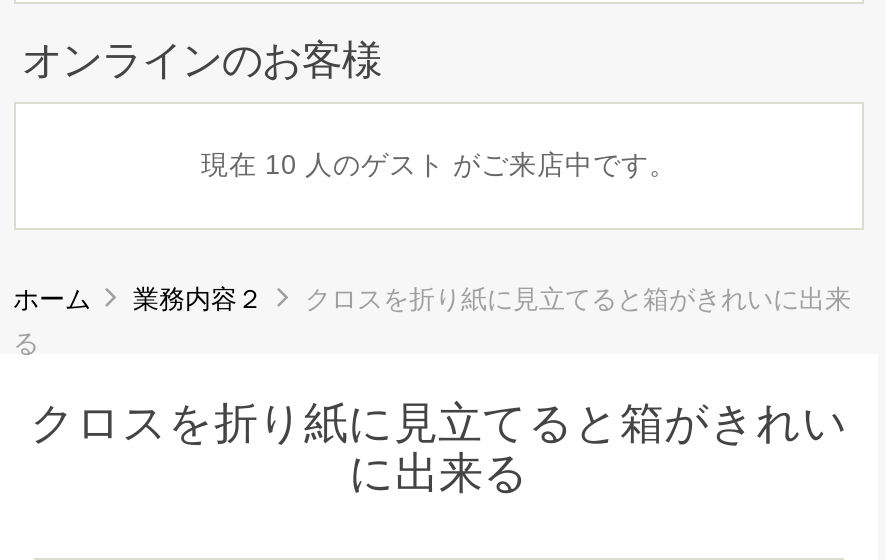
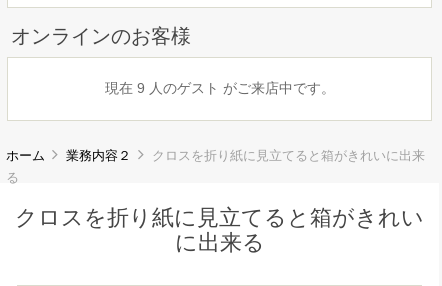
[201,150,677,180] 現在 10 人のゲスト がご来店中です。 -> [104,81,334,96] 現在 9 人のゲスト がご来店中です。

